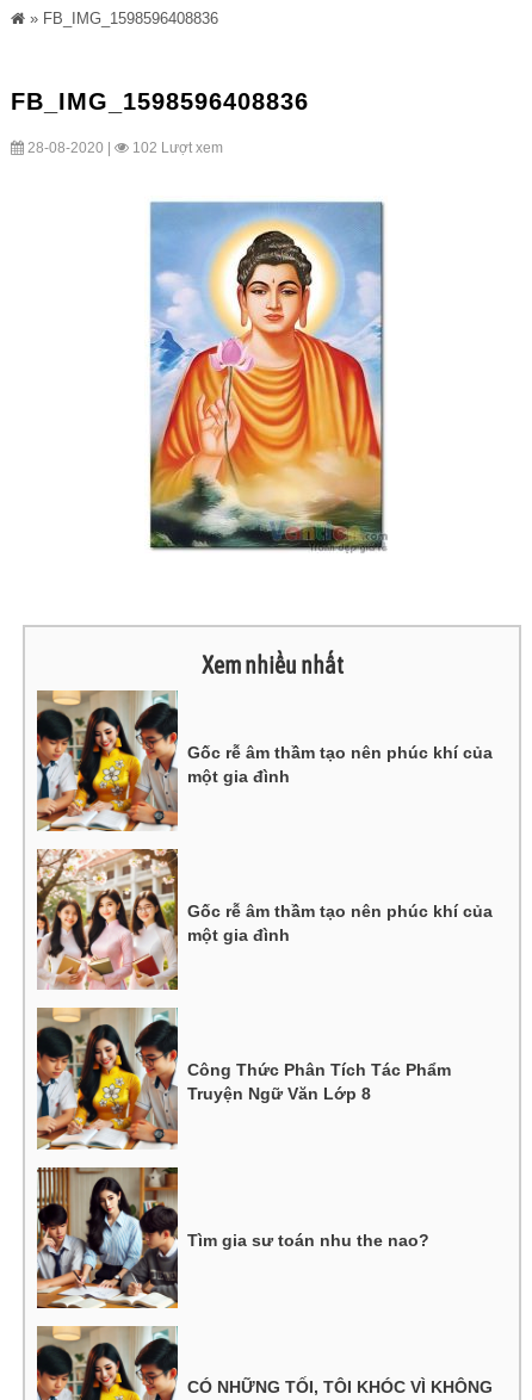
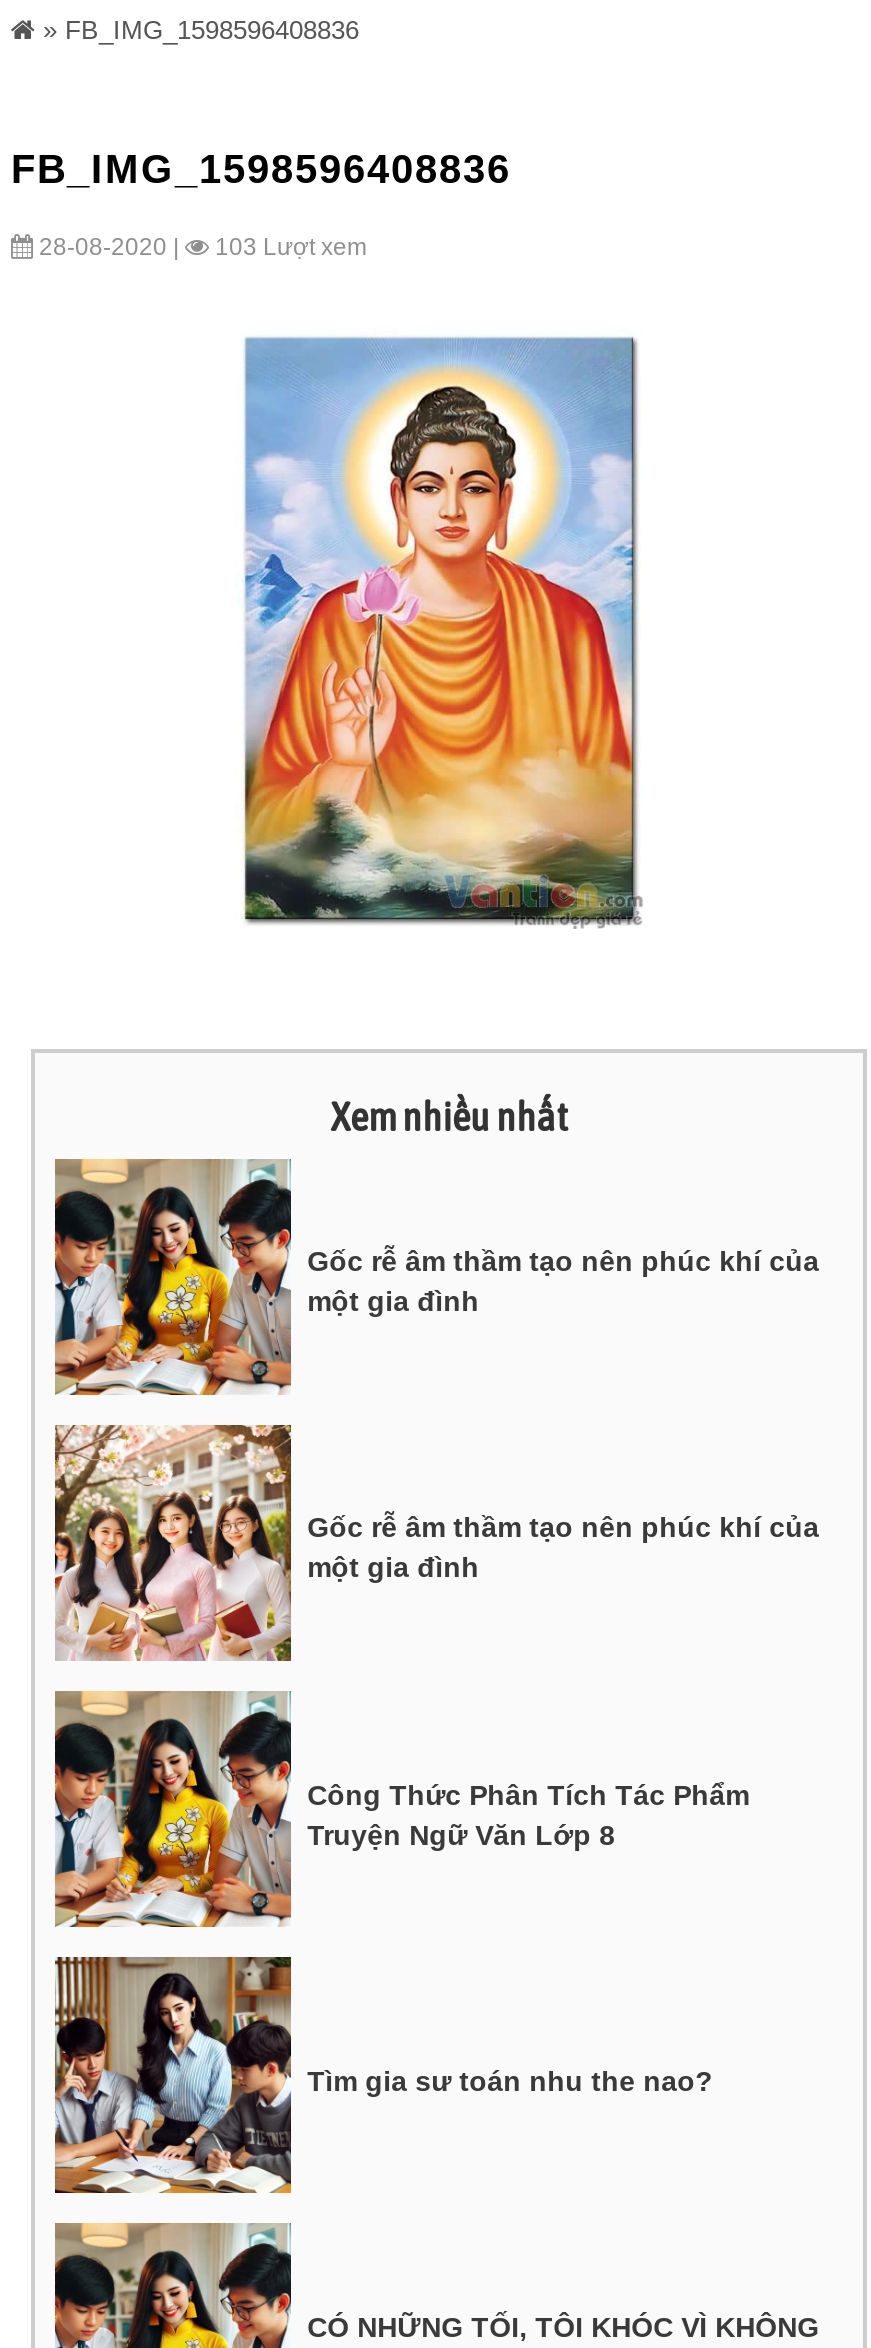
[129,140,223,156] 102 Lượt xem -> [209,233,367,261] 103 Lượt xem

